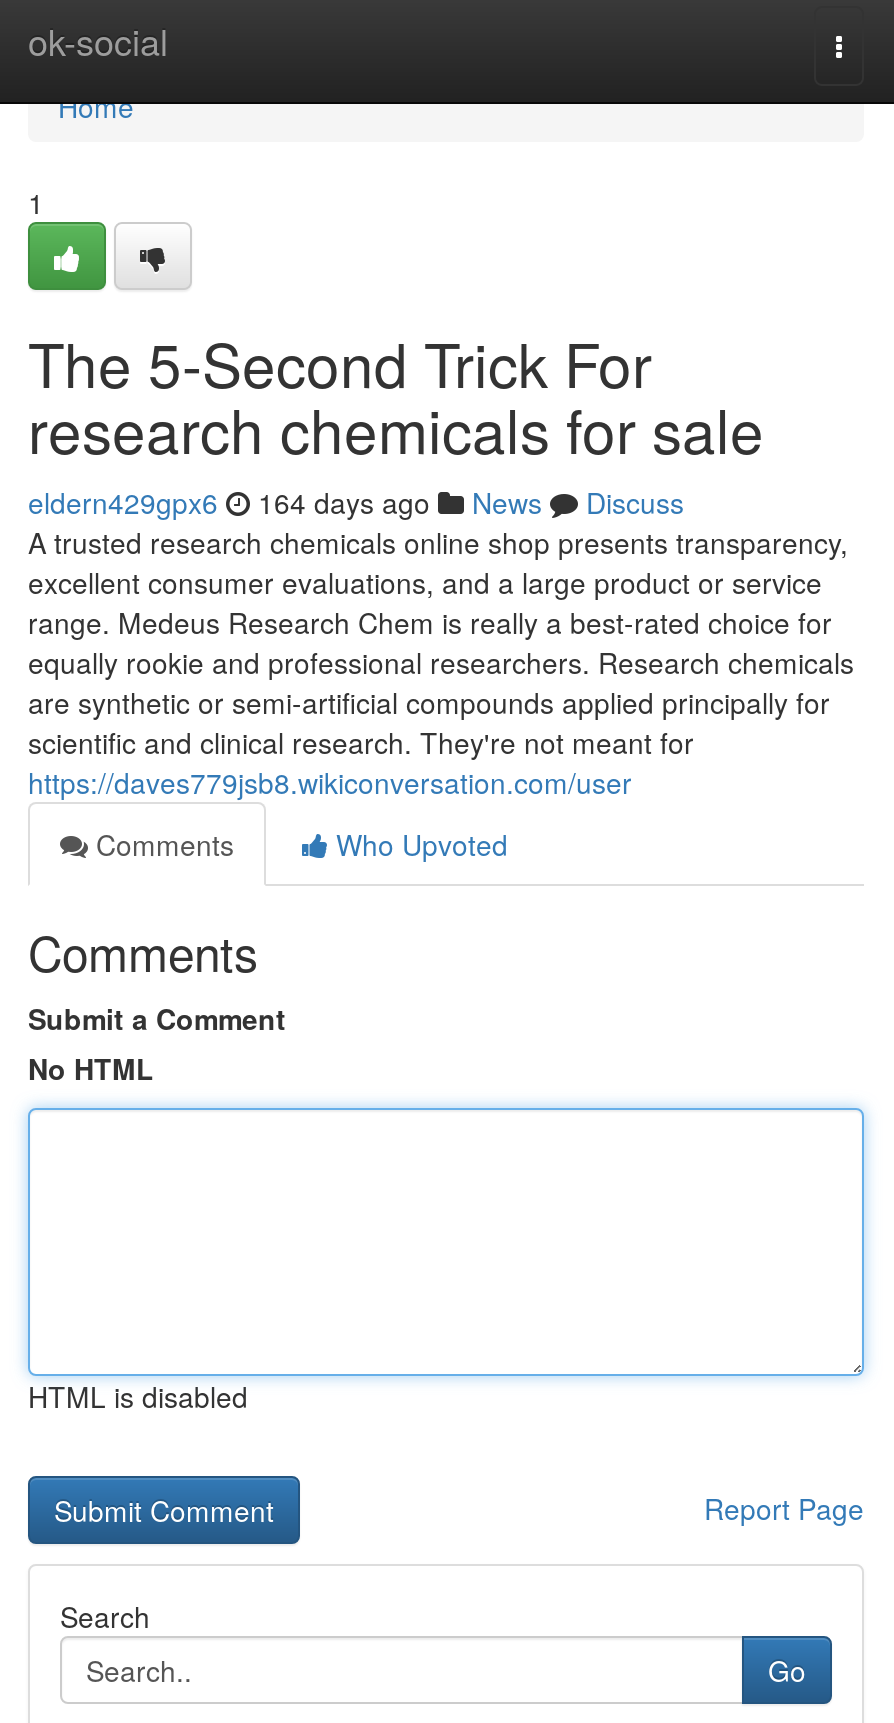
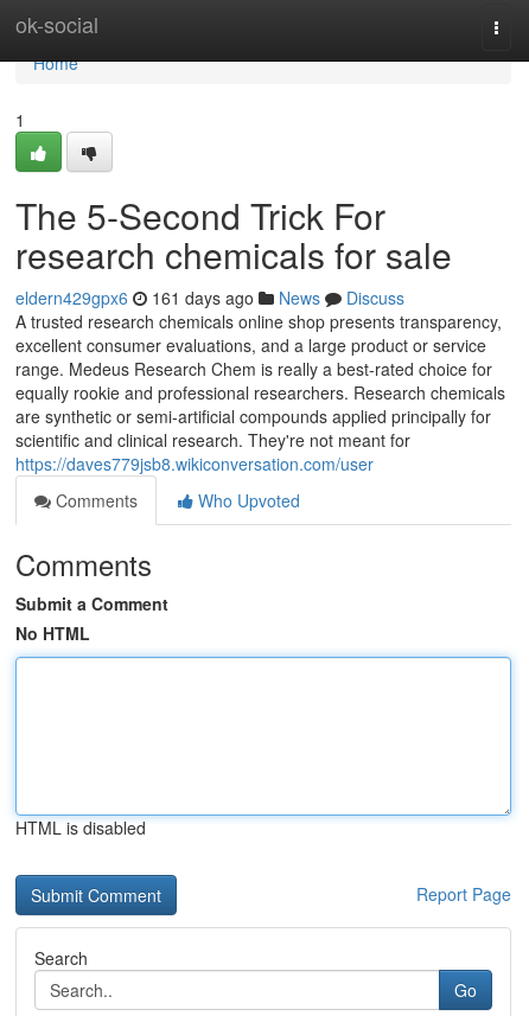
[28,482,684,522] eldern429gpx6 164 days ago News Discuss -> [15,286,404,309] eldern429gpx6 161 days ago News Discuss

